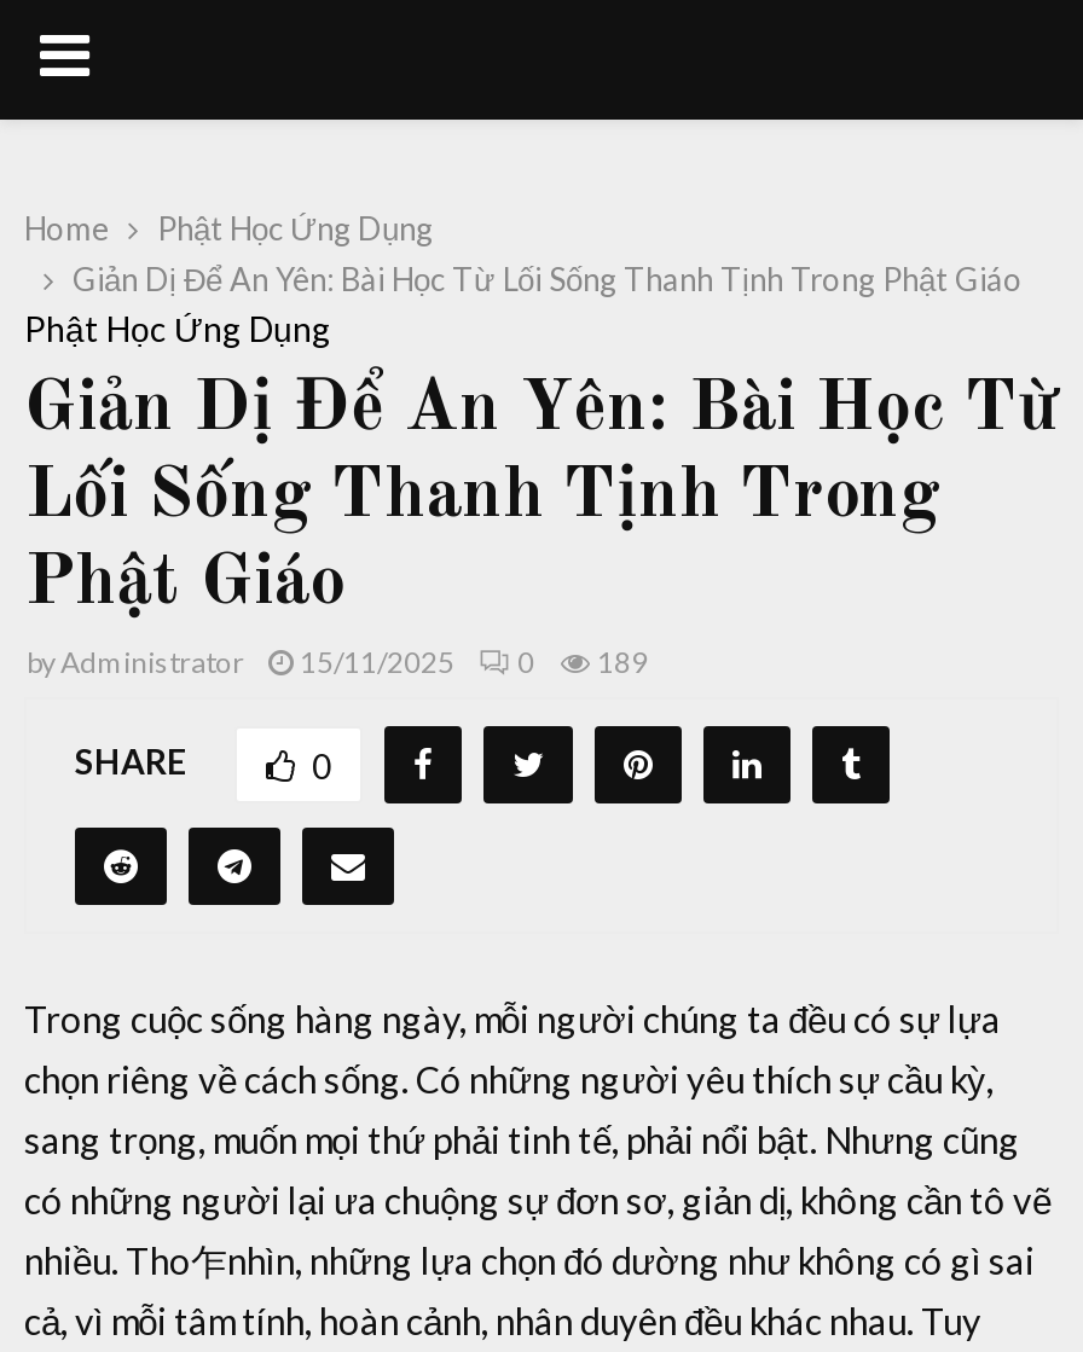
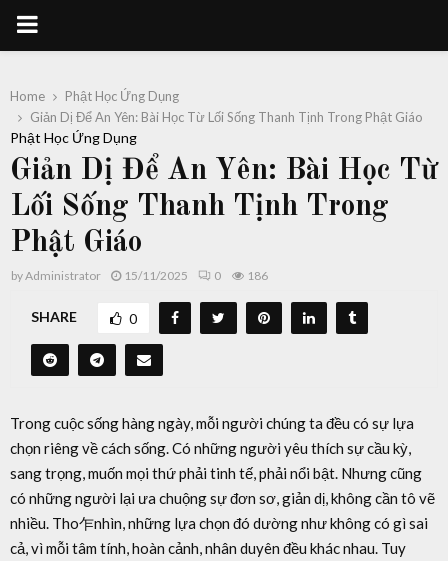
[27,644,648,680] byAdministrator 15/11/2025 0 189 -> [11,268,268,283] byAdministrator 15/11/2025 0 186

